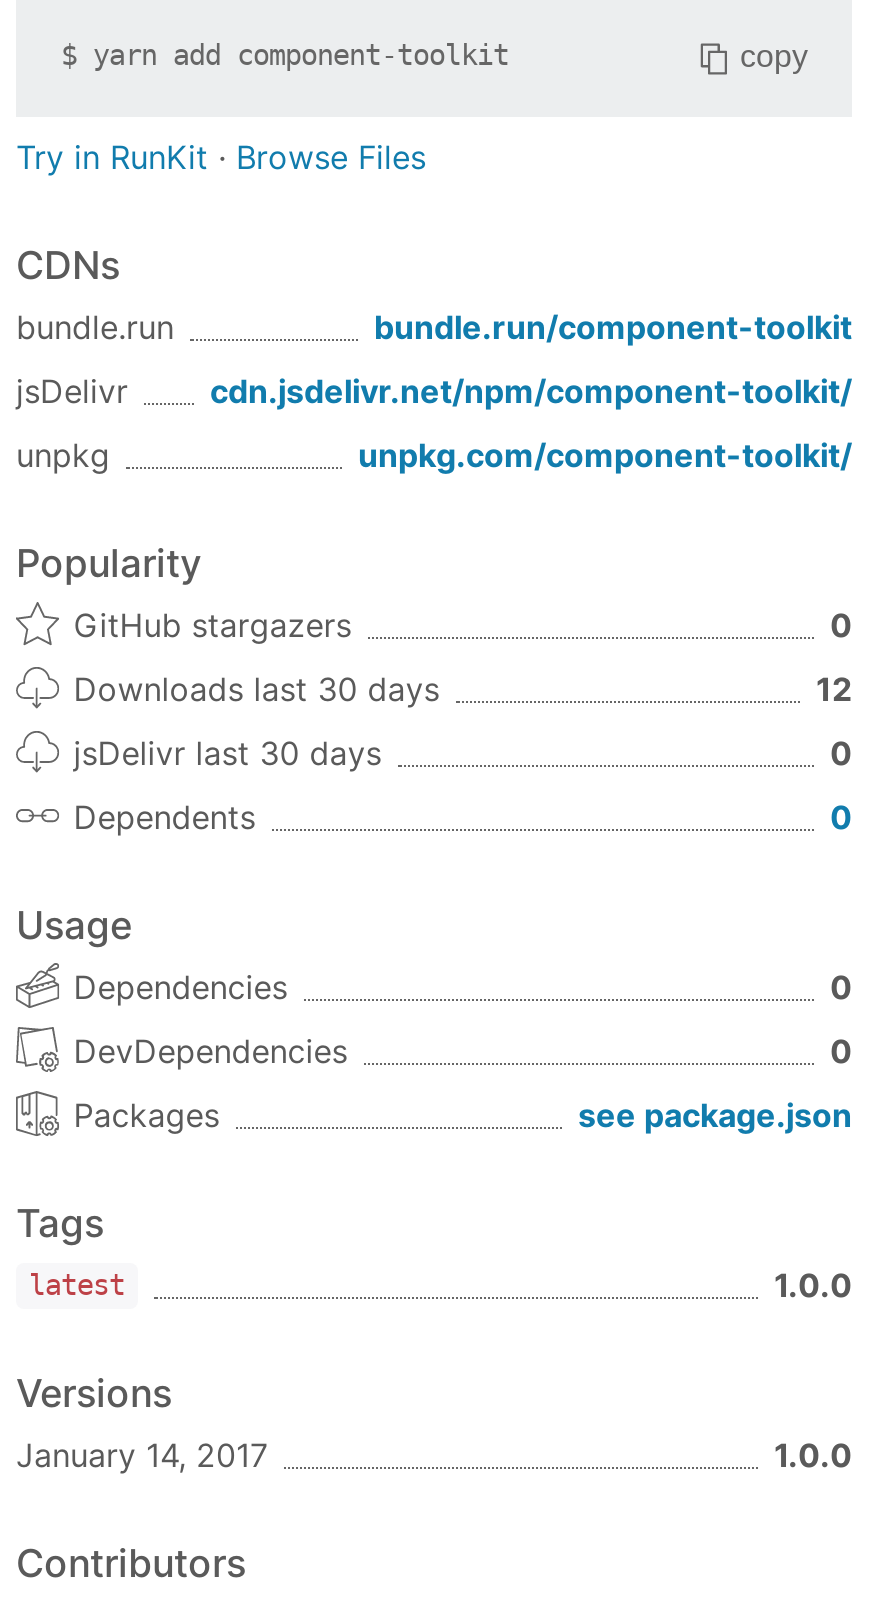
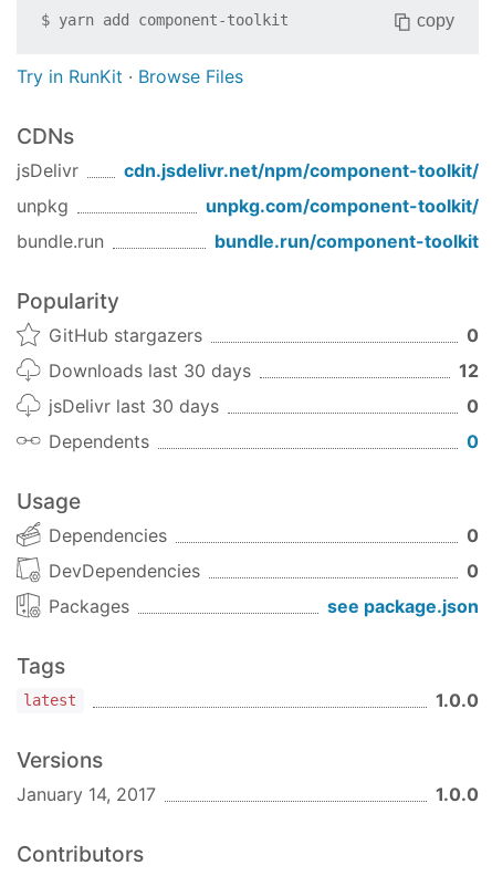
moved [16,306,852,346] -> [17,230,479,252]: bundle.run | bundle.run/component-toolkit
moved [16,370,852,474] -> [17,159,479,216]: jsDelivr | cdn.jsdelivr.net/npm/component-toolkit/ | unpkg | unpkg.com/component-toolkit/

